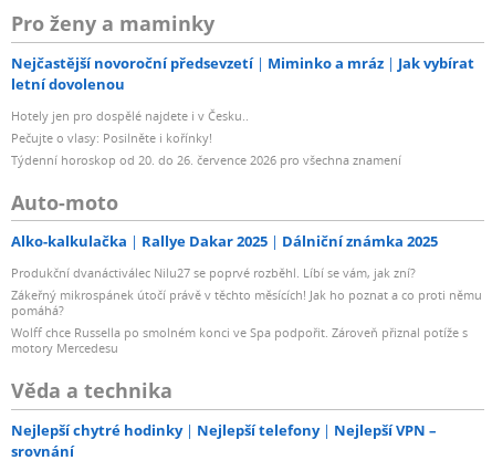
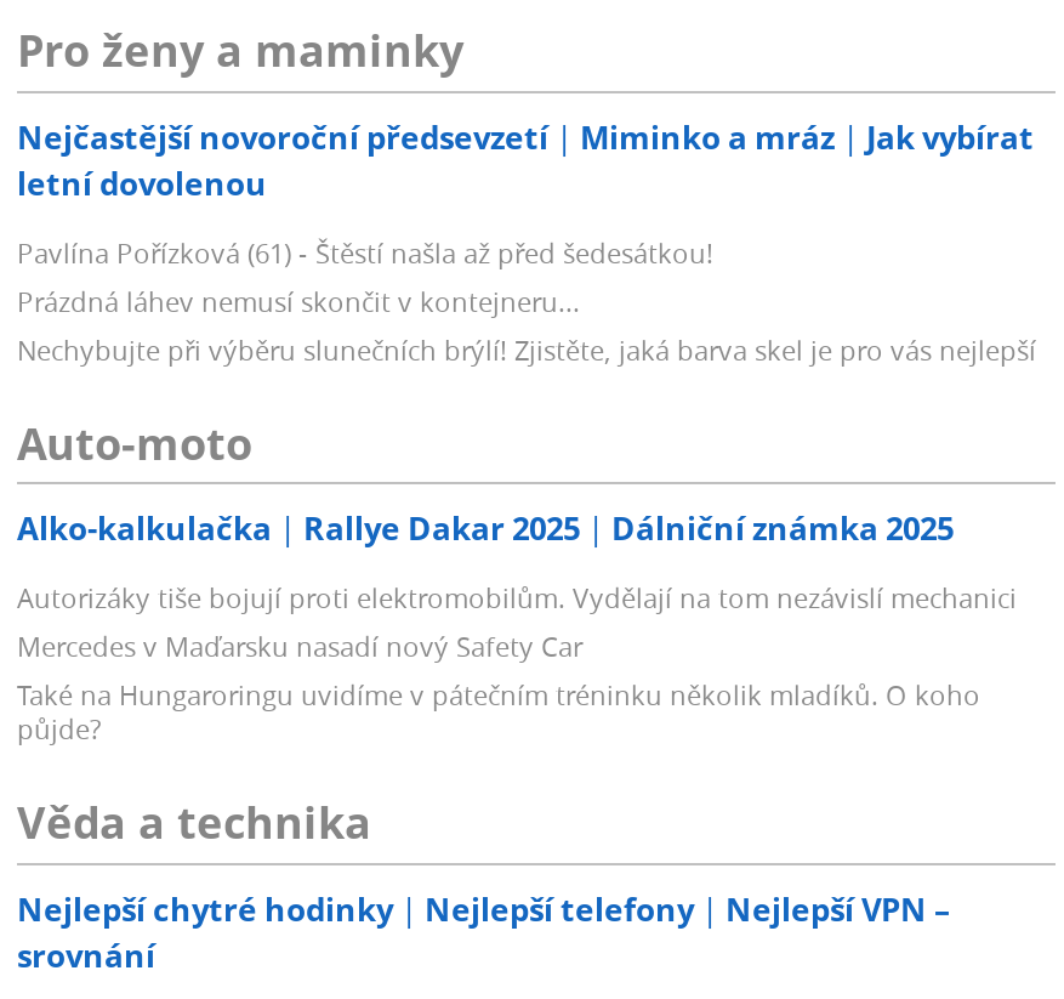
[11,107,401,168] Hotely jen pro dospělé najdete i v Česku.. | Pečujte o vlasy: Posilněte i kořínky! | Týdenní horoskop od 20. do 26. července 2026 pro všechna znamení -> [17,234,1036,367] Pavlína Pořízková (61) - Štěstí našla až před šedesátkou! | Prázdná láhev nemusí skončit v kontejneru... | Nechybujte při výběru slunečních brýlí! Zjistěte, jaká barva skel je pro vás nejlepší
[11,264,482,356] Produkční dvanáctiválec Nilu27 se poprvé rozběhl. Líbí se vám, jak zní? | Zákeřný mikrospánek útočí právě v těchto měsících! Jak ho poznat a co proti němu | pomáhá? | Wolff chce Russella po smolném konci ve Spa podpořit. Zároveň přiznal potíže s | motory Mercedesu -> [17,579,1017,747] Autorizáky tiše bojují proti elektromobilům. Vydělají na tom nezávislí mechanici | Mercedes v Maďarsku nasadí nový Safety Car | Také na Hungaroringu uvidíme v pátečním tréninku několik mladíků. O koho | půjde?

